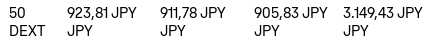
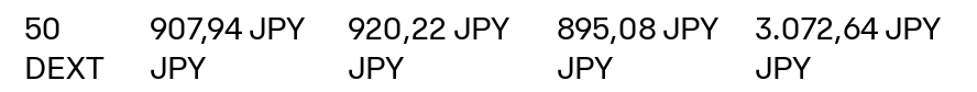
[67,3,137,21] 923,81 JPY -> [150,8,306,47] 907,94 JPY
[160,3,226,21] 911,78 JPY -> [348,8,511,47] 920,22 JPY
[254,3,328,21] 905,83 JPY -> [557,8,720,47] 895,08 JPY
[343,3,423,21] 3.149,43 JPY -> [755,8,942,47] 3.072,64 JPY

